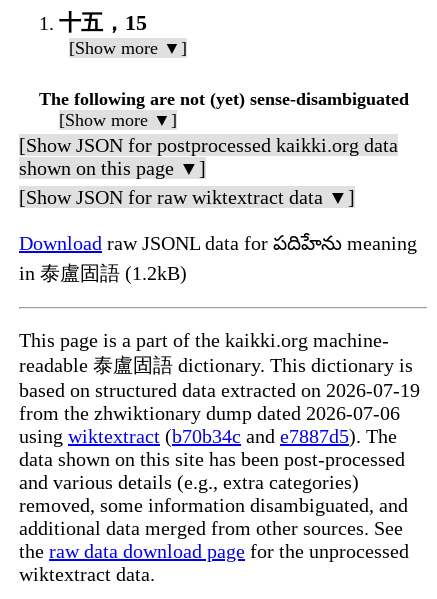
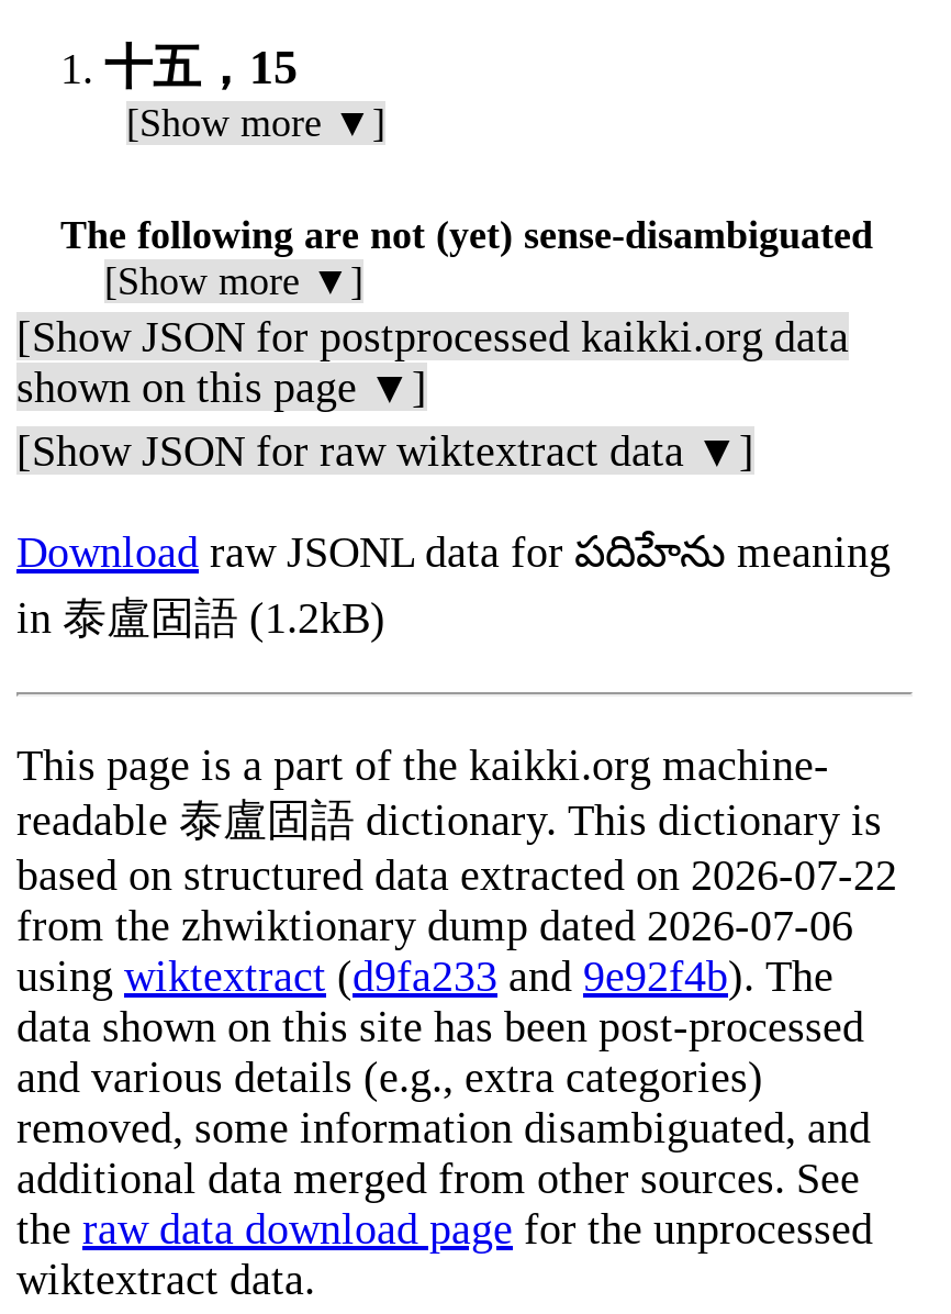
[19,379,420,401] based on structured data extracted on 2026-07-19 -> [16,851,897,899] based on structured data extracted on 2026-07-22
[19,425,397,447] using wiktextract (b70b34c and e7887d5). The -> [16,952,833,1000] using wiktextract (d9fa233 and 9e92f4b). The

